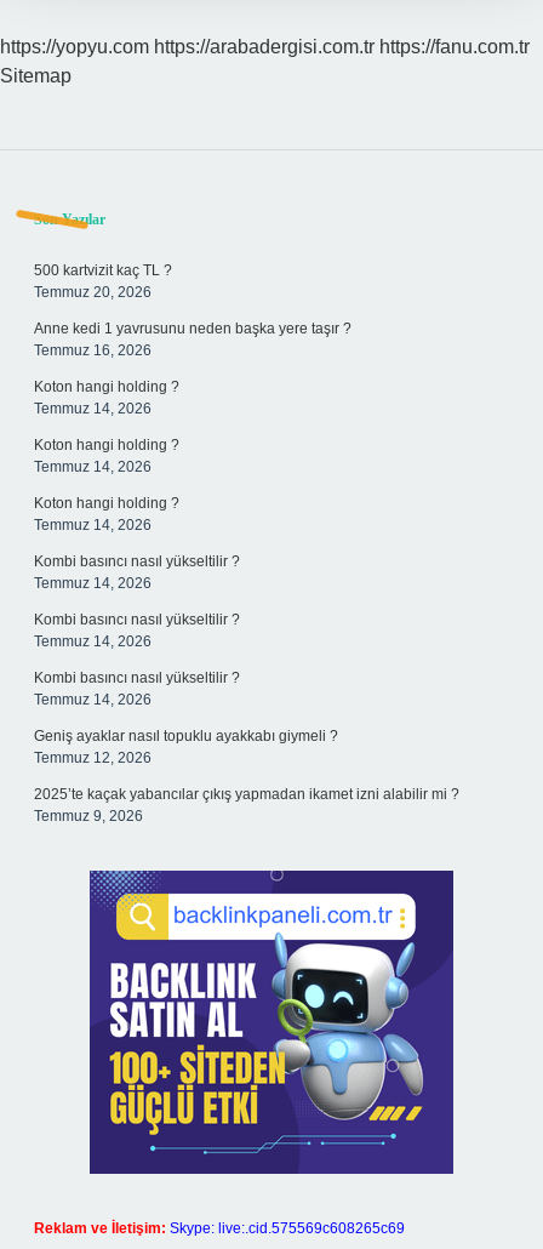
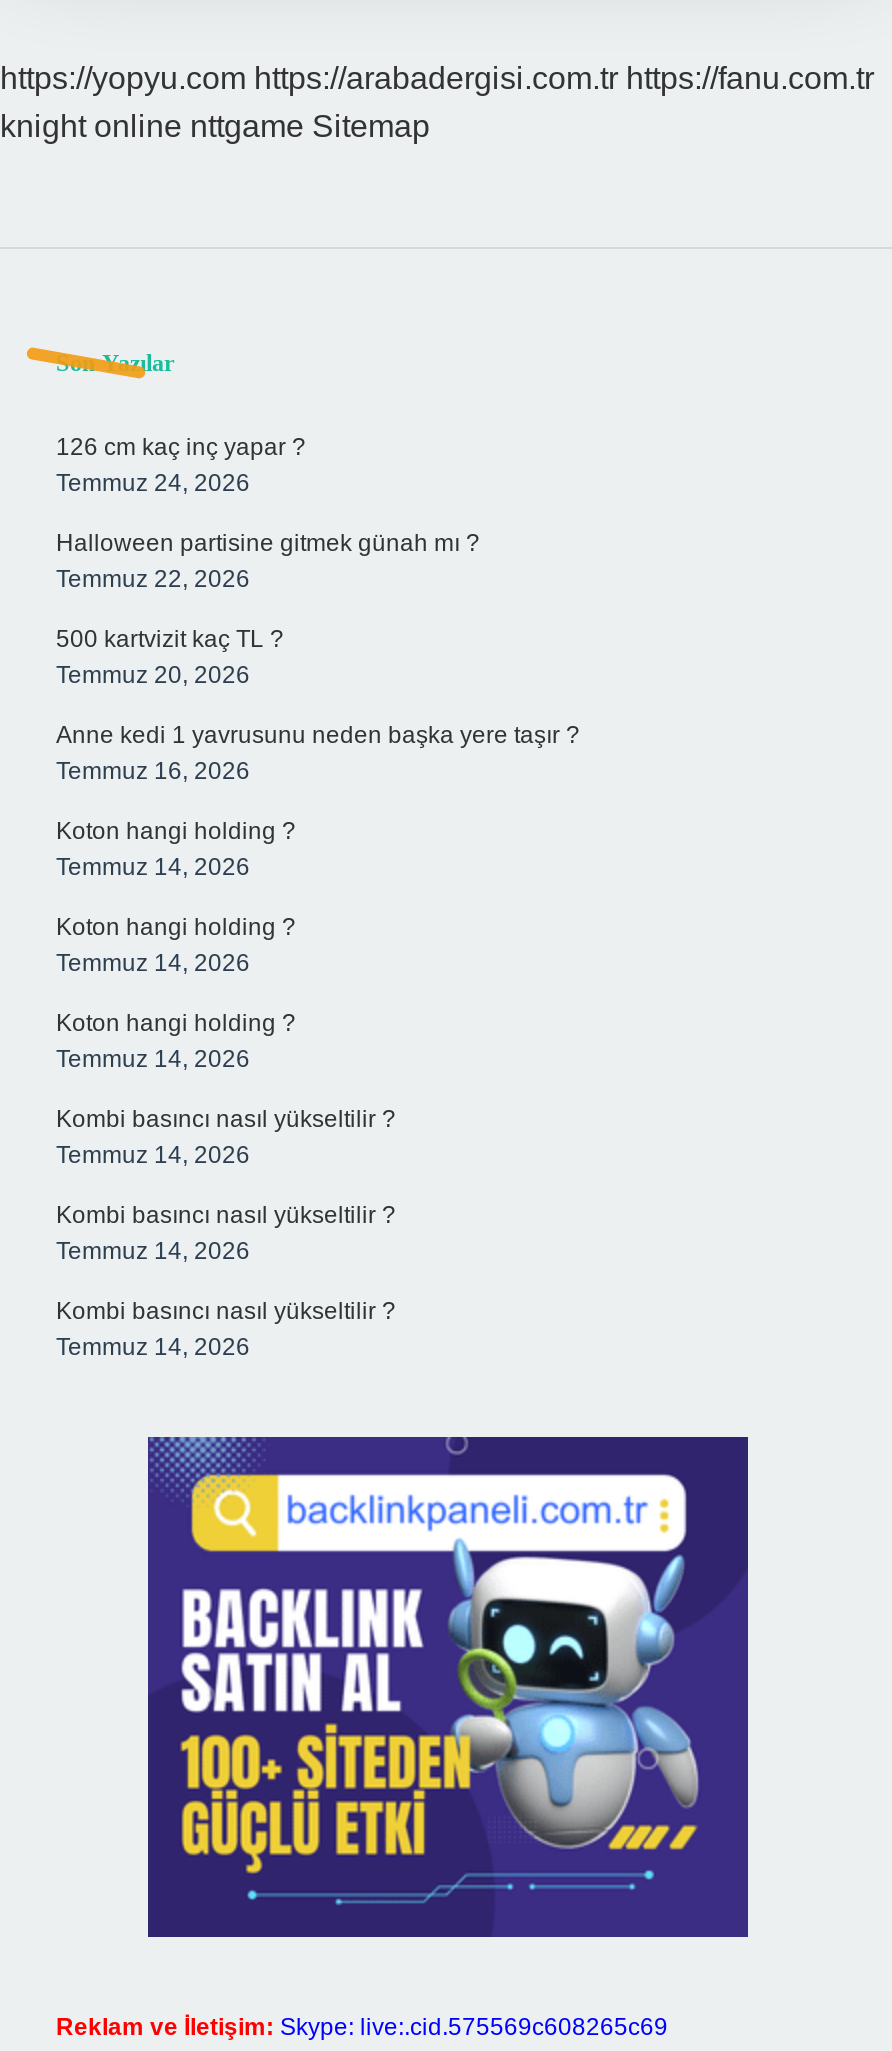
[0,65,72,86] Sitemap -> [0,109,430,143] knight online nttgame Sitemap
none -> [56,433,480,593] 126 cm kaç inç yapar ? | Temmuz 24, 2026 | Halloween partisine gitmek günah mı ? | Temmuz 22, 2026
moved [34,262,351,708] -> [56,625,580,1361]: 500 kartvizit kaç TL ? | Temmuz 20, 2026 | Anne kedi 1 yavrusunu neden başka yere taşır ? | ... | Kombi basıncı nasıl yükseltilir ? | Temmuz 14, 2026
[34,728,459,825] Geniş ayaklar nasıl topuklu ayakkabı giymeli ? | Temmuz 12, 2026 | 2025’te kaçak yabancılar çıkış yapmadan ikamet izni alabilir mi ? | Temmuz 9, 2026 -> none

